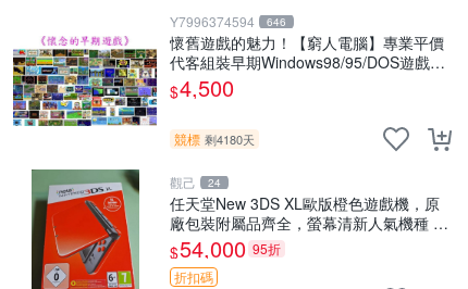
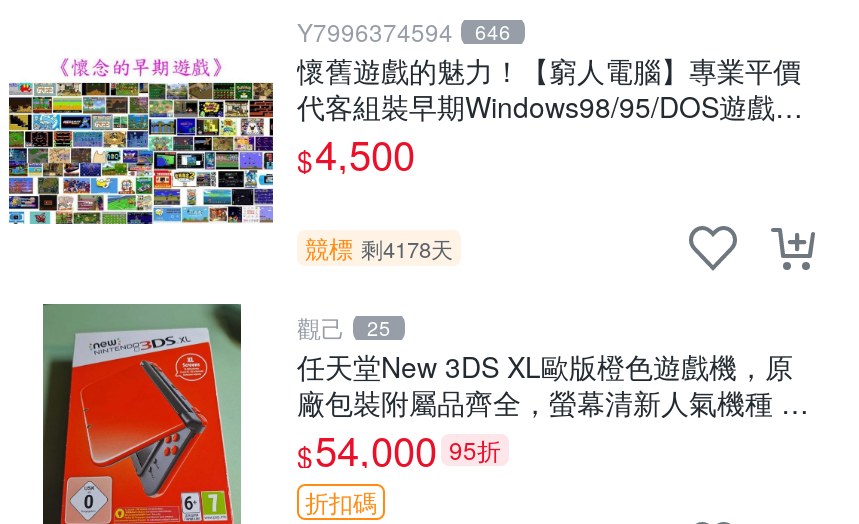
[174,130,255,148] 競標 剩4180天 -> [305,231,453,265] 競標 剩4178天
[170,173,221,191] 觀己 24 -> [297,310,391,344] 觀己 25

